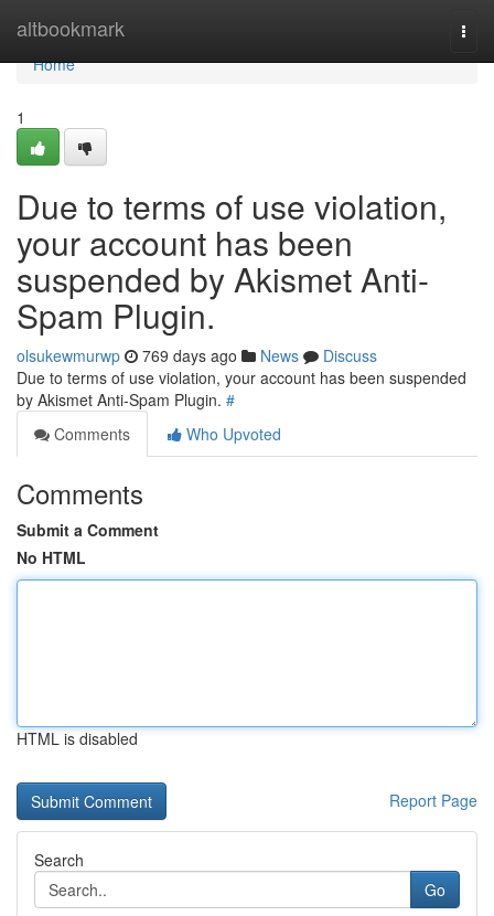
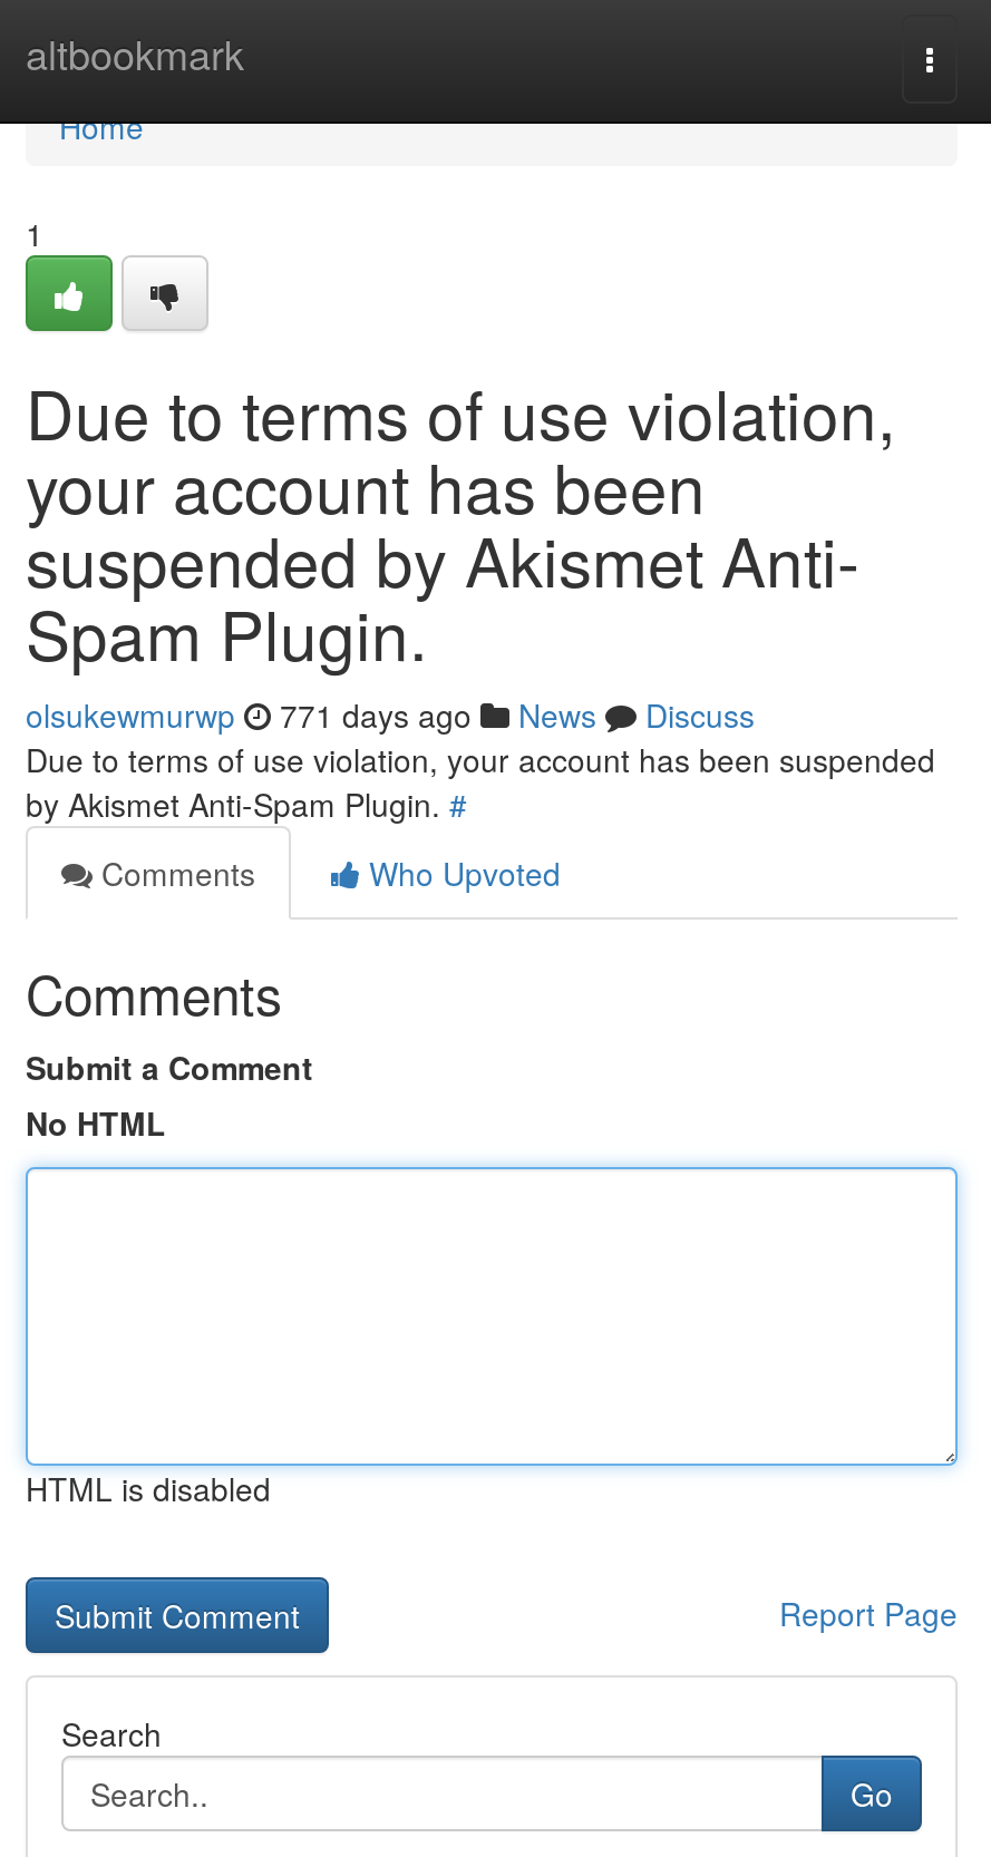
[17,344,377,366] olsukewmurwp 769 days ago News Discuss -> [26,692,755,737] olsukewmurwp 771 days ago News Discuss

